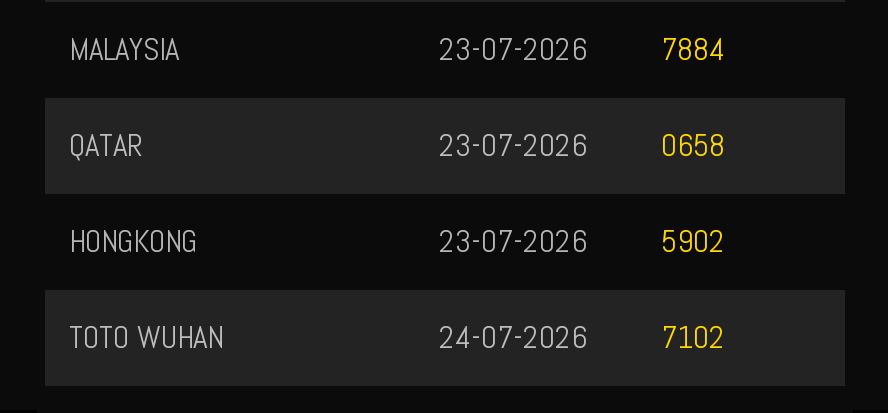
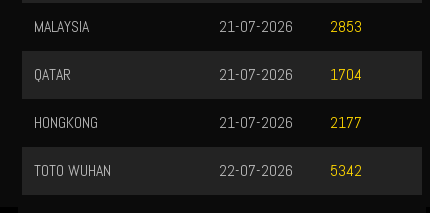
[439,30,587,70] 23-07-2026 -> [219,17,293,37] 21-07-2026
[661,31,725,71] 7884 -> [330,17,362,37] 2853
[439,126,587,166] 23-07-2026 -> [219,65,293,85] 21-07-2026
[661,127,725,167] 0658 -> [330,65,362,85] 1704
[439,222,587,262] 23-07-2026 -> [219,113,293,133] 21-07-2026
[661,223,725,263] 5902 -> [330,113,362,133] 2177
[439,318,587,358] 24-07-2026 -> [219,161,293,181] 22-07-2026
[661,319,725,359] 7102 -> [330,161,362,181] 5342

